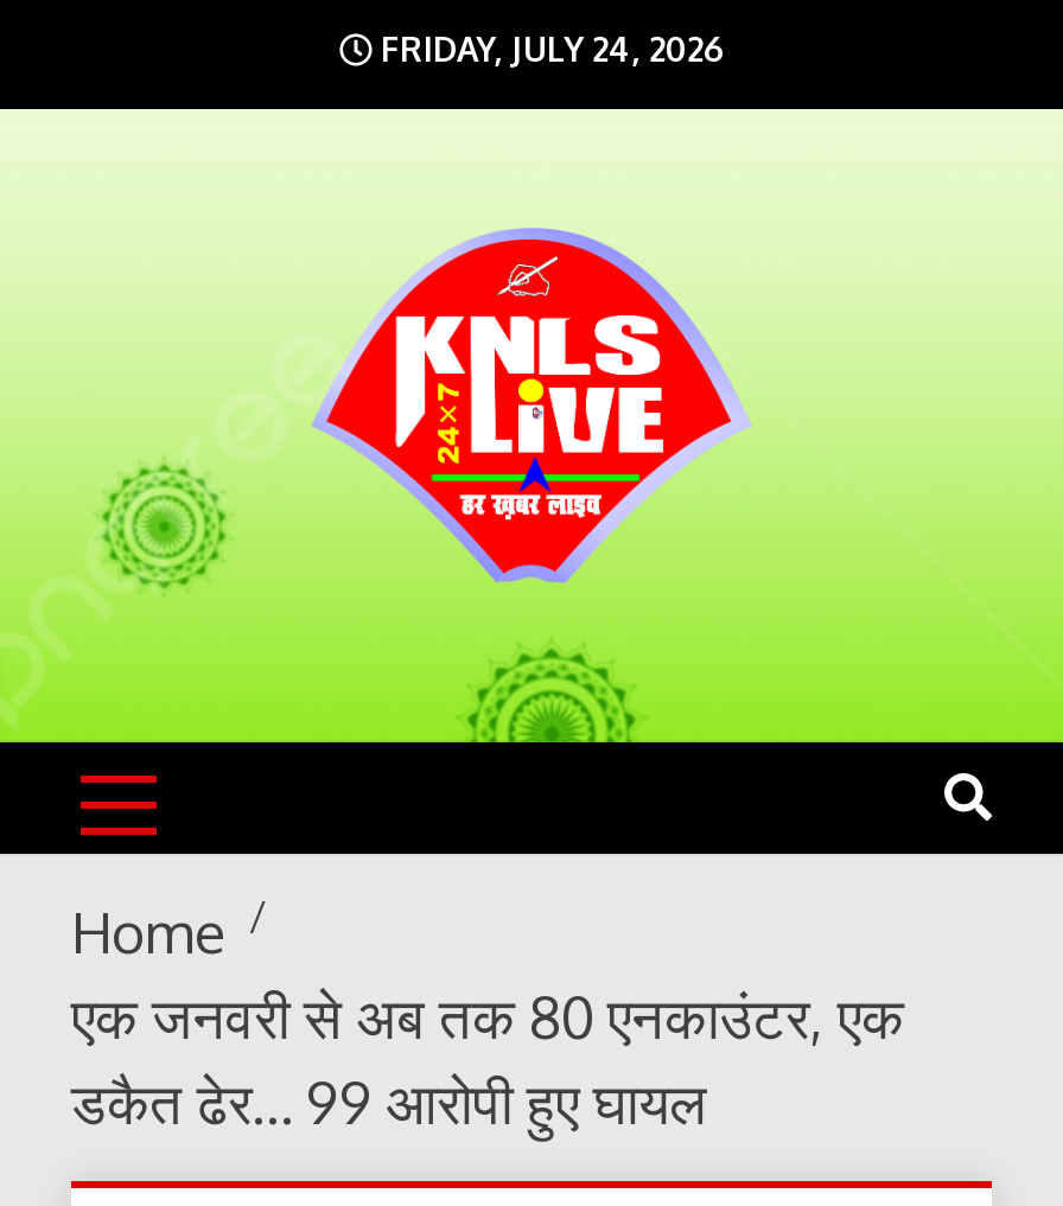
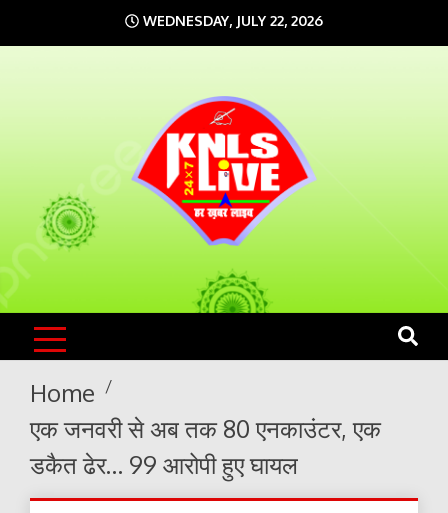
[371,28,725,69] FRIDAY, JULY 24, 2026 -> [139,12,323,29] WEDNESDAY, JULY 22, 2026

